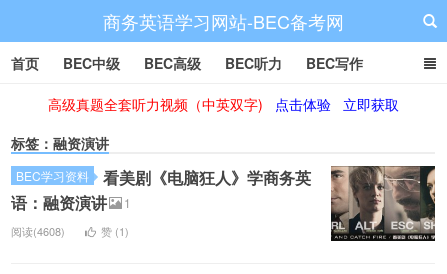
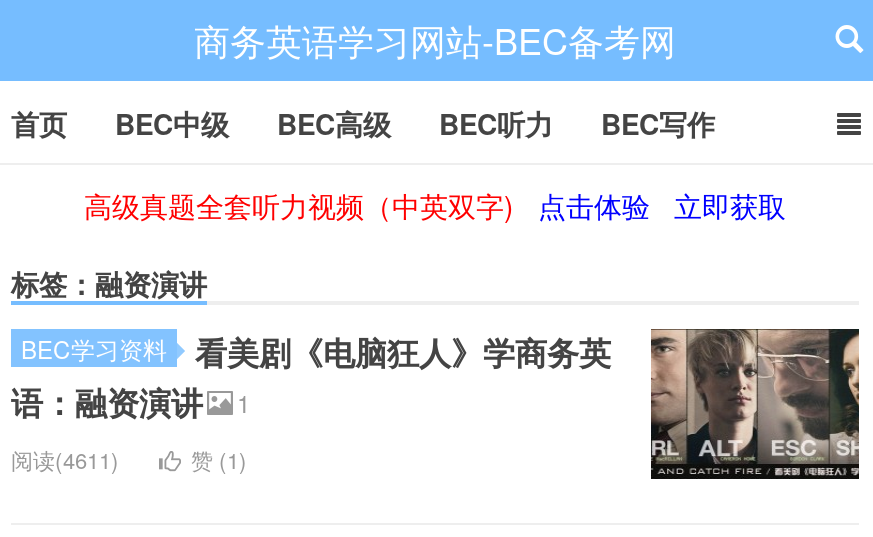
[11,223,65,239] 阅读(4608) -> [11,443,119,475] 阅读(4611)

